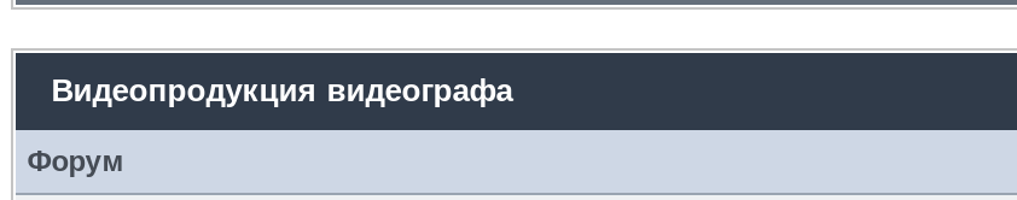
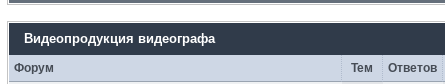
none -> [351,60,437,74] Тем | Ответов

